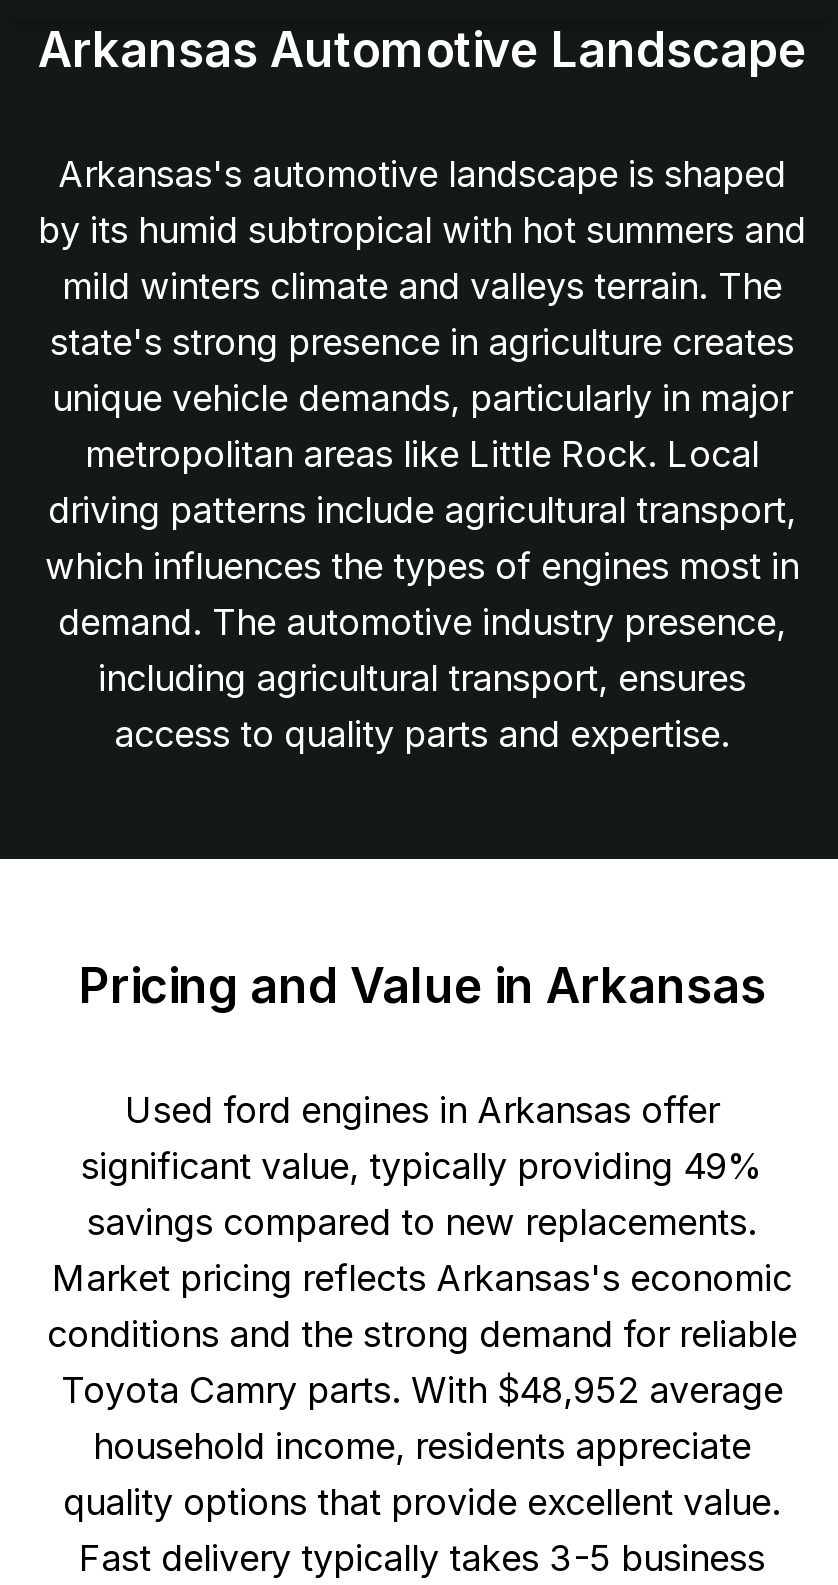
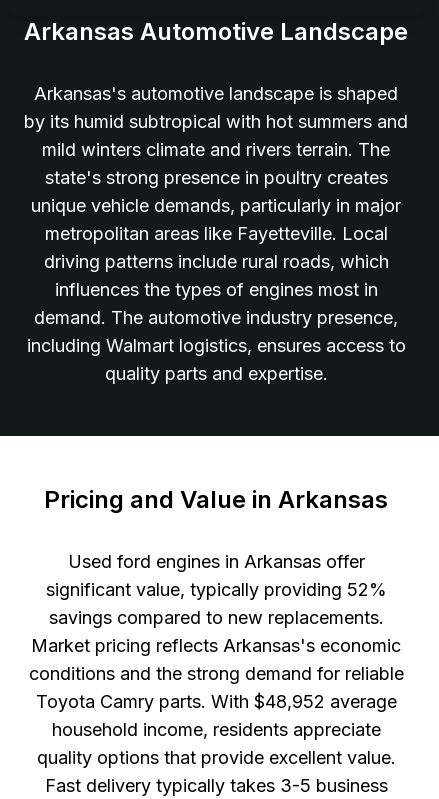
[62,264,782,306] mild winters climate and valleys terrain. The -> [42,138,390,159] mild winters climate and rivers terrain. The
[50,320,794,362] state's strong presence in agriculture creates -> [44,166,387,187] state's strong presence in poultry creates
[45,432,799,586] metropolitan areas like Little Rock. Local | driving patterns include agricultural transport, | which influences the types of engines most in -> [43,222,388,299] metropolitan areas like Fayetteville. Local | driving patterns include rural roads, which | influences the types of engines most in
[98,656,746,754] including agricultural transport, ensures | access to quality parts and expertise. -> [26,334,405,383] including Walmart logistics, ensures access to | quality parts and expertise.
[81,1144,763,1186] significant value, typically providing 49% -> [45,578,386,599] significant value, typically providing 52%

